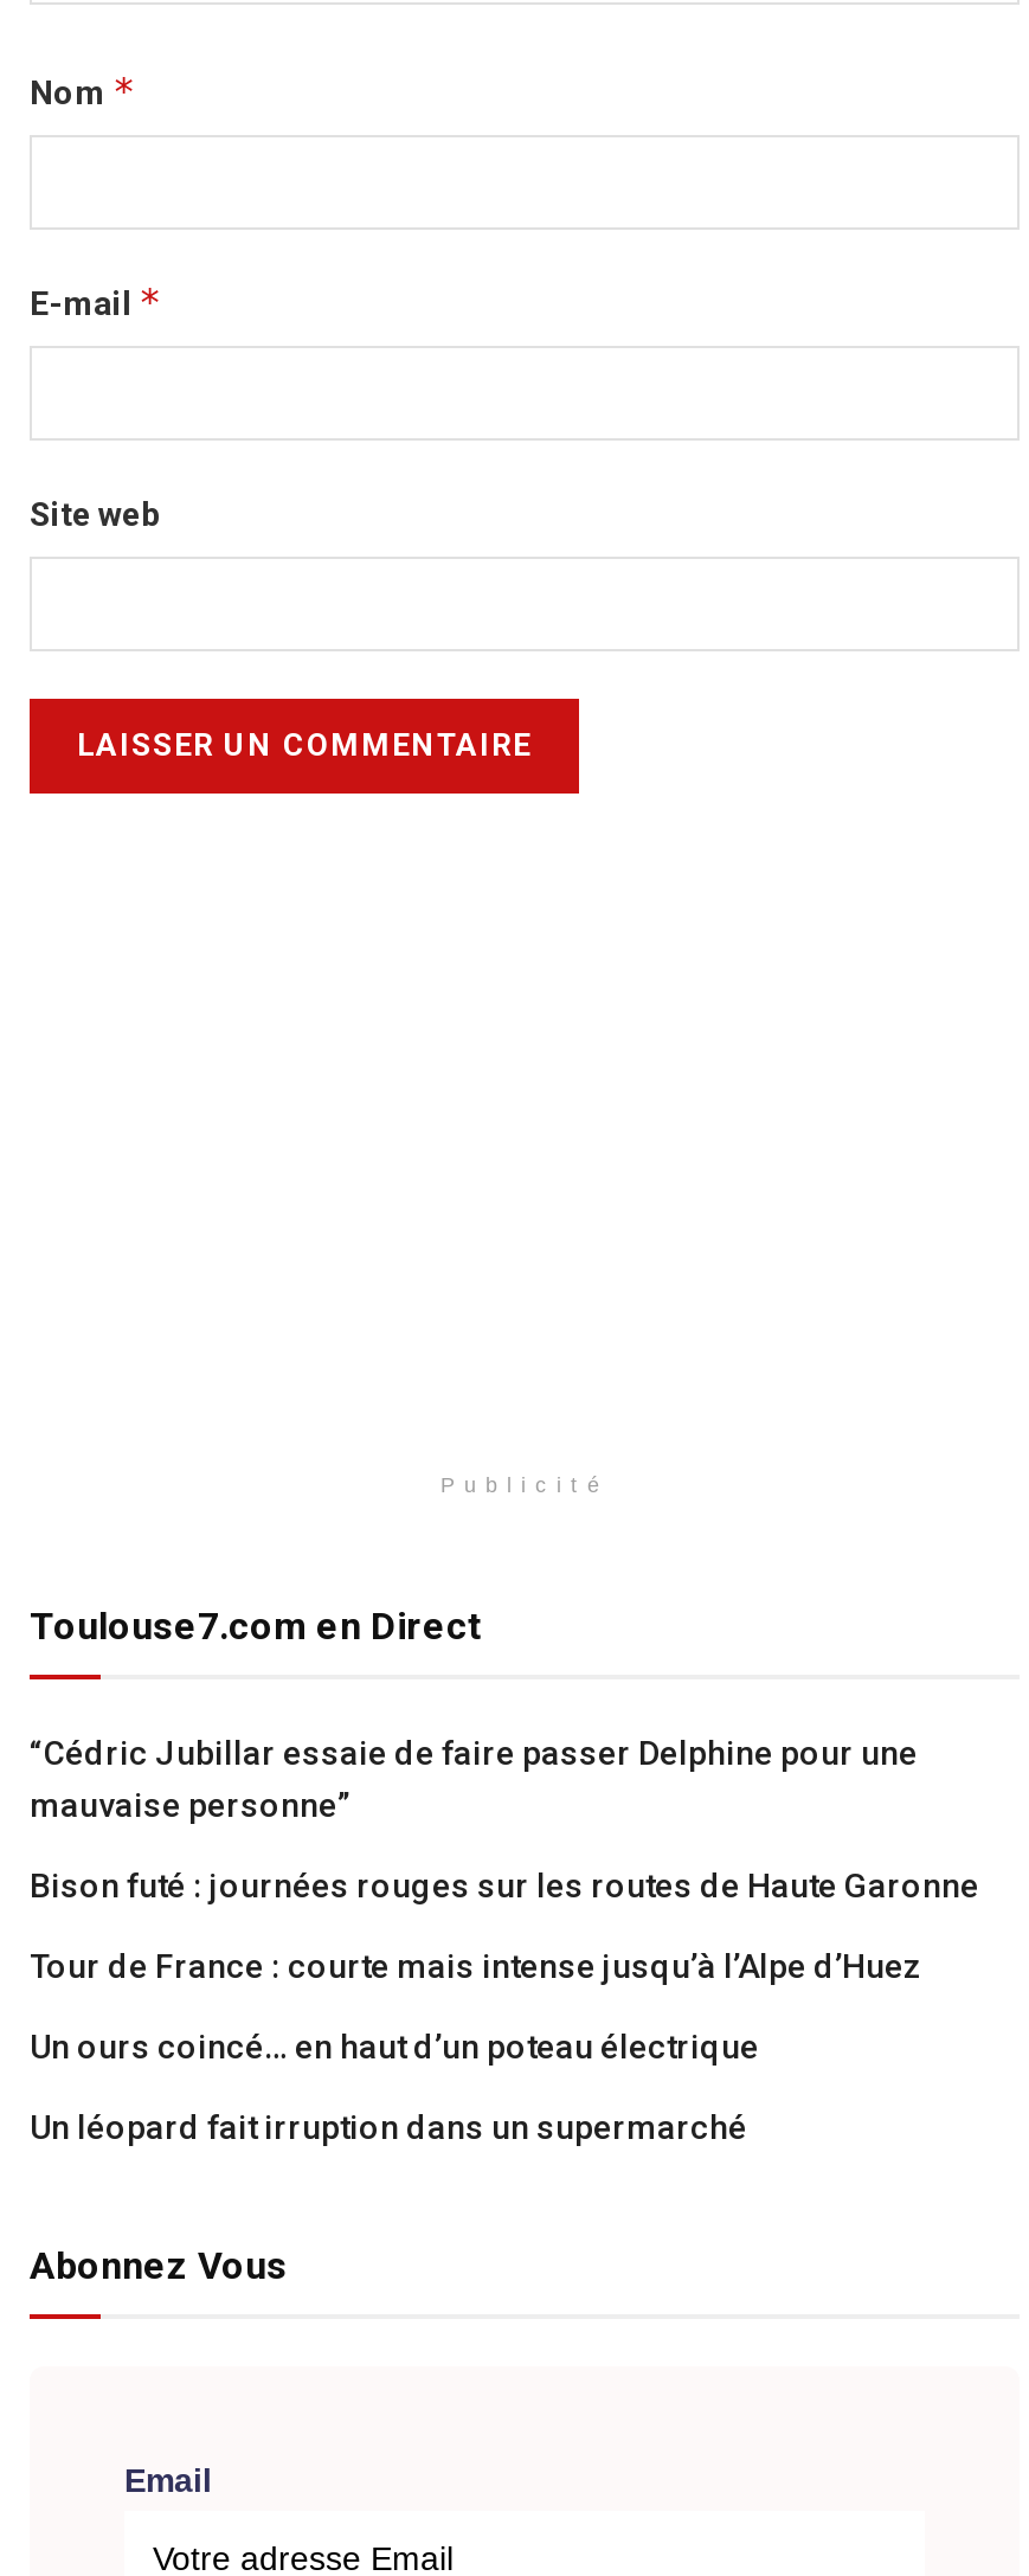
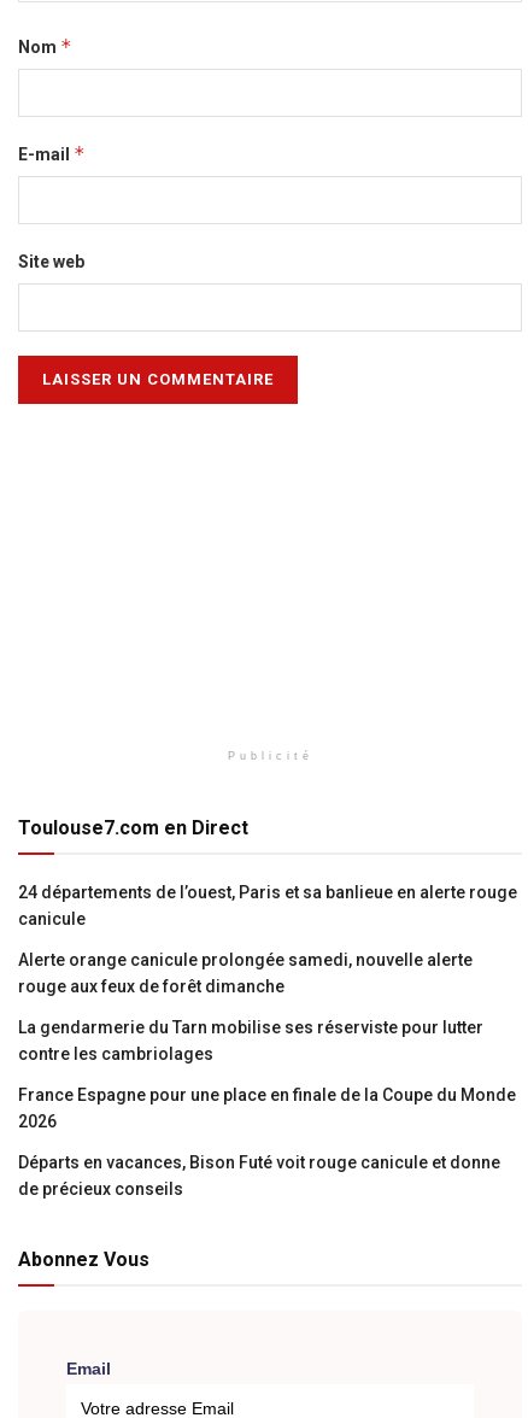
[30,1734,918,1824] “Cédric Jubillar essaie de faire passer Delphine pour une | mauvaise personne” -> [18,883,517,929] 24 départements de l’ouest, Paris et sa banlieue en alerte rouge | canicule
[30,1867,979,1905] Bison futé : journées rouges sur les routes de Haute Garonne -> [18,950,473,996] Alerte orange canicule prolongée samedi, nouvelle alerte | rouge aux feux de forêt dimanche
[30,1948,922,1985] Tour de France : courte mais intense jusqu’à l’Alpe d’Huez -> [18,1018,483,1064] La gendarmerie du Tarn mobilise ses réserviste pour lutter | contre les cambriolages
[30,2028,759,2066] Un ours coincé… en haut d’un poteau électrique -> [18,1085,516,1131] France Espagne pour une place en finale de la Coupe du Monde | 2026
[30,2109,747,2147] Un léopard fait irruption dans un supermarché -> [18,1153,500,1199] Départs en vacances, Bison Futé voit rouge canicule et donne | de précieux conseils

